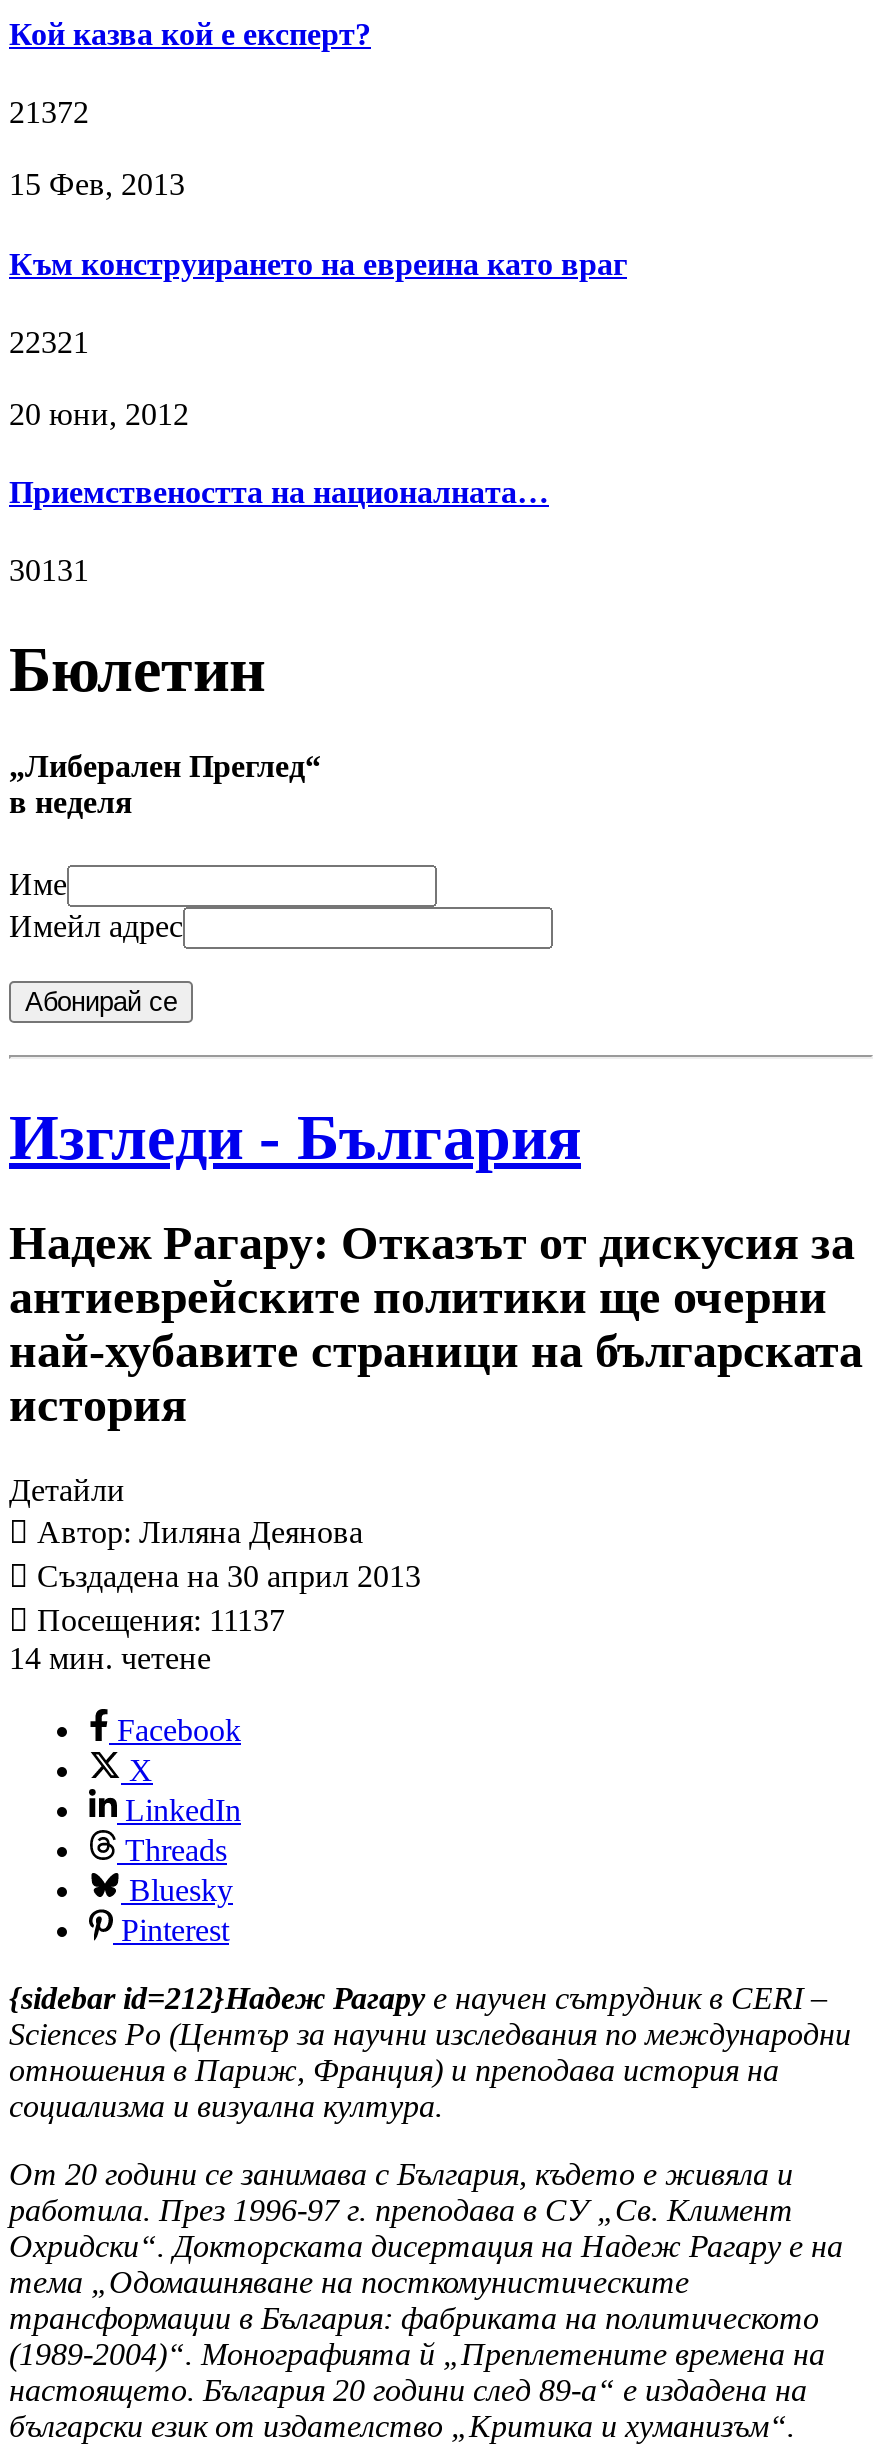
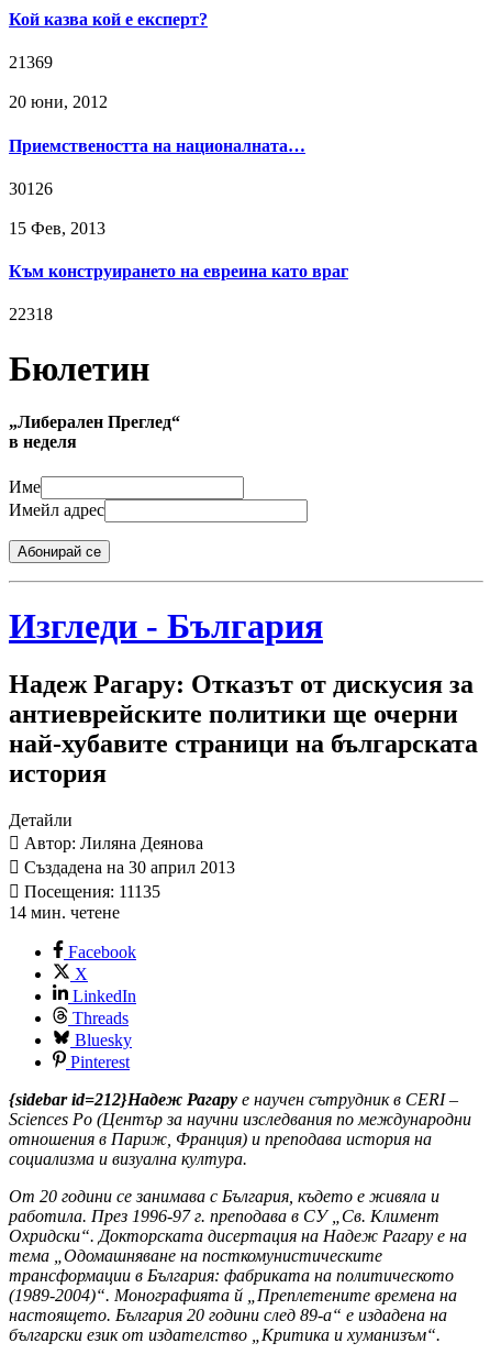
[9,96,89,359] 21372 | 22321 -> [9,53,53,72] 21369
moved [9,168,627,280] -> [9,219,348,281]: 15 Фев, 2013 | Към конструирането на евреина като враг
moved [9,397,549,509] -> [9,93,305,155]: 20 юни, 2012 | Приемствеността на националната…
[9,554,89,588] 30131 -> [9,179,53,324] 30126 | 22318
[29,1604,285,1638] Посещения: 11137 -> [20,883,160,901] Посещения: 11135

